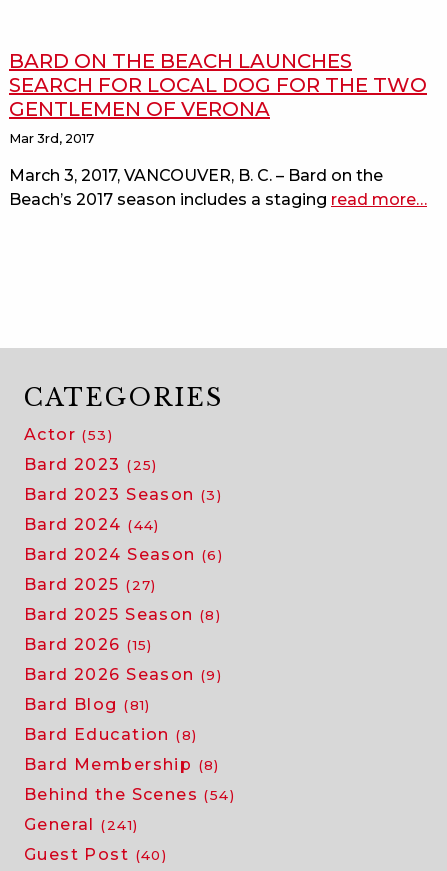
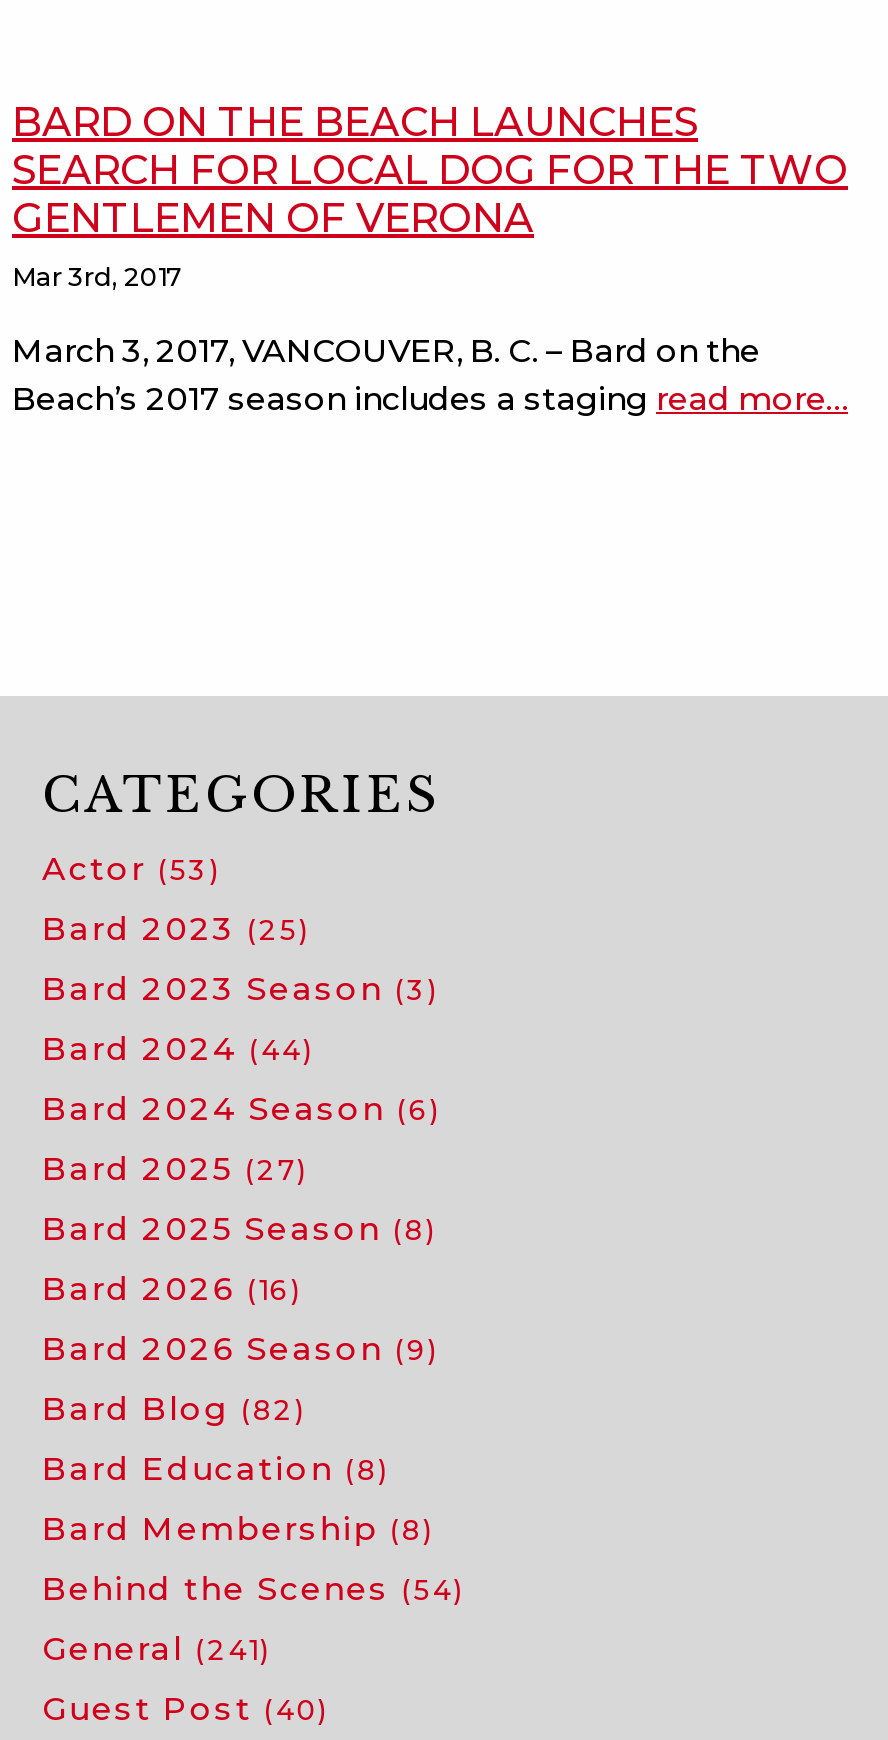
[24,635,153,654] Bard 2026 (15) -> [42,1270,302,1308] Bard 2026 (16)
[24,695,151,714] Bard Blog (81) -> [42,1390,306,1428] Bard Blog (82)

